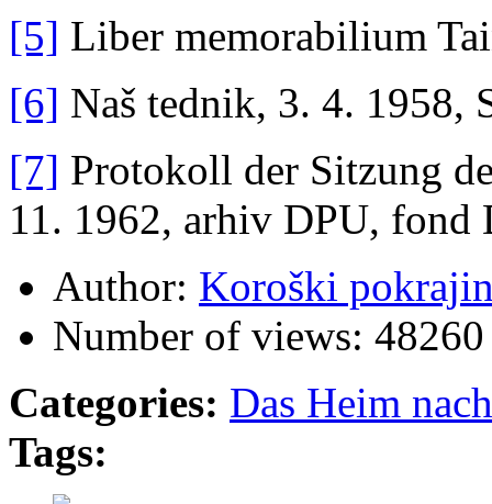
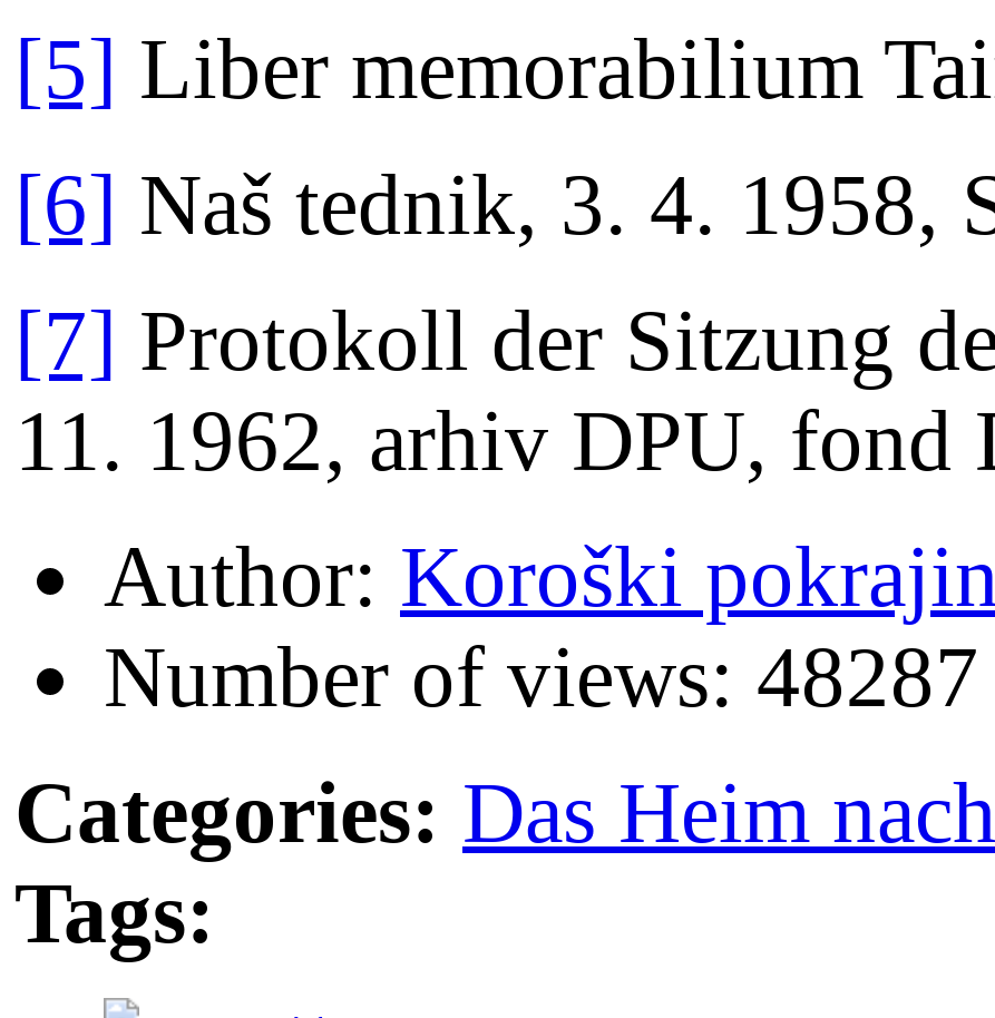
[53,312,484,359] Number of views: 48260 -> [104,628,979,723] Number of views: 48287

